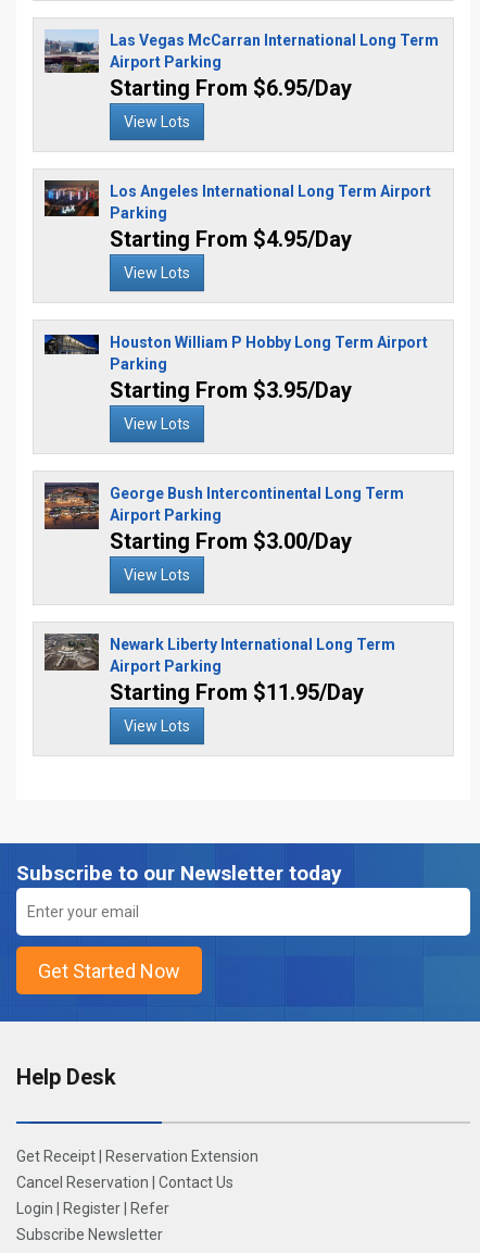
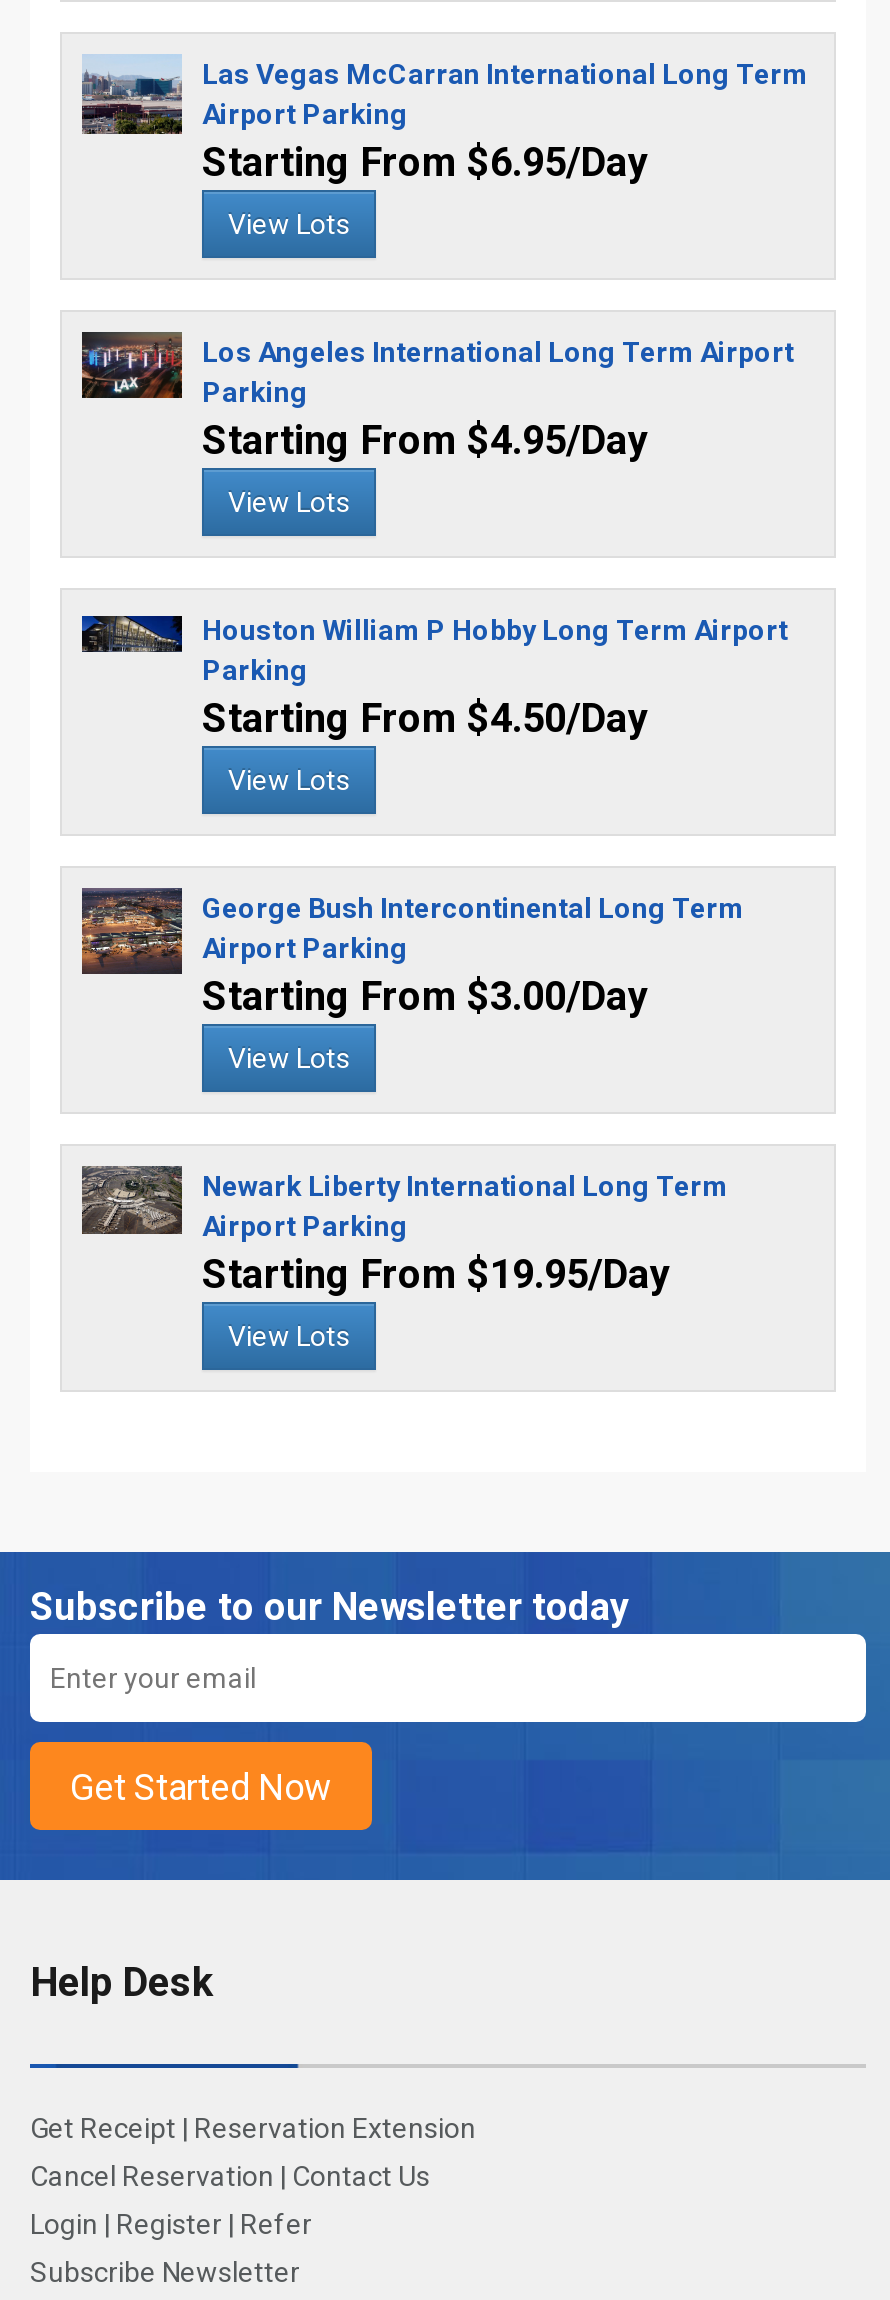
[110,378,352,404] Starting From $3.95/Day -> [202,695,648,743] Starting From $4.50/Day
[110,680,364,706] Starting From $11.95/Day -> [202,1251,670,1299] Starting From $19.95/Day

